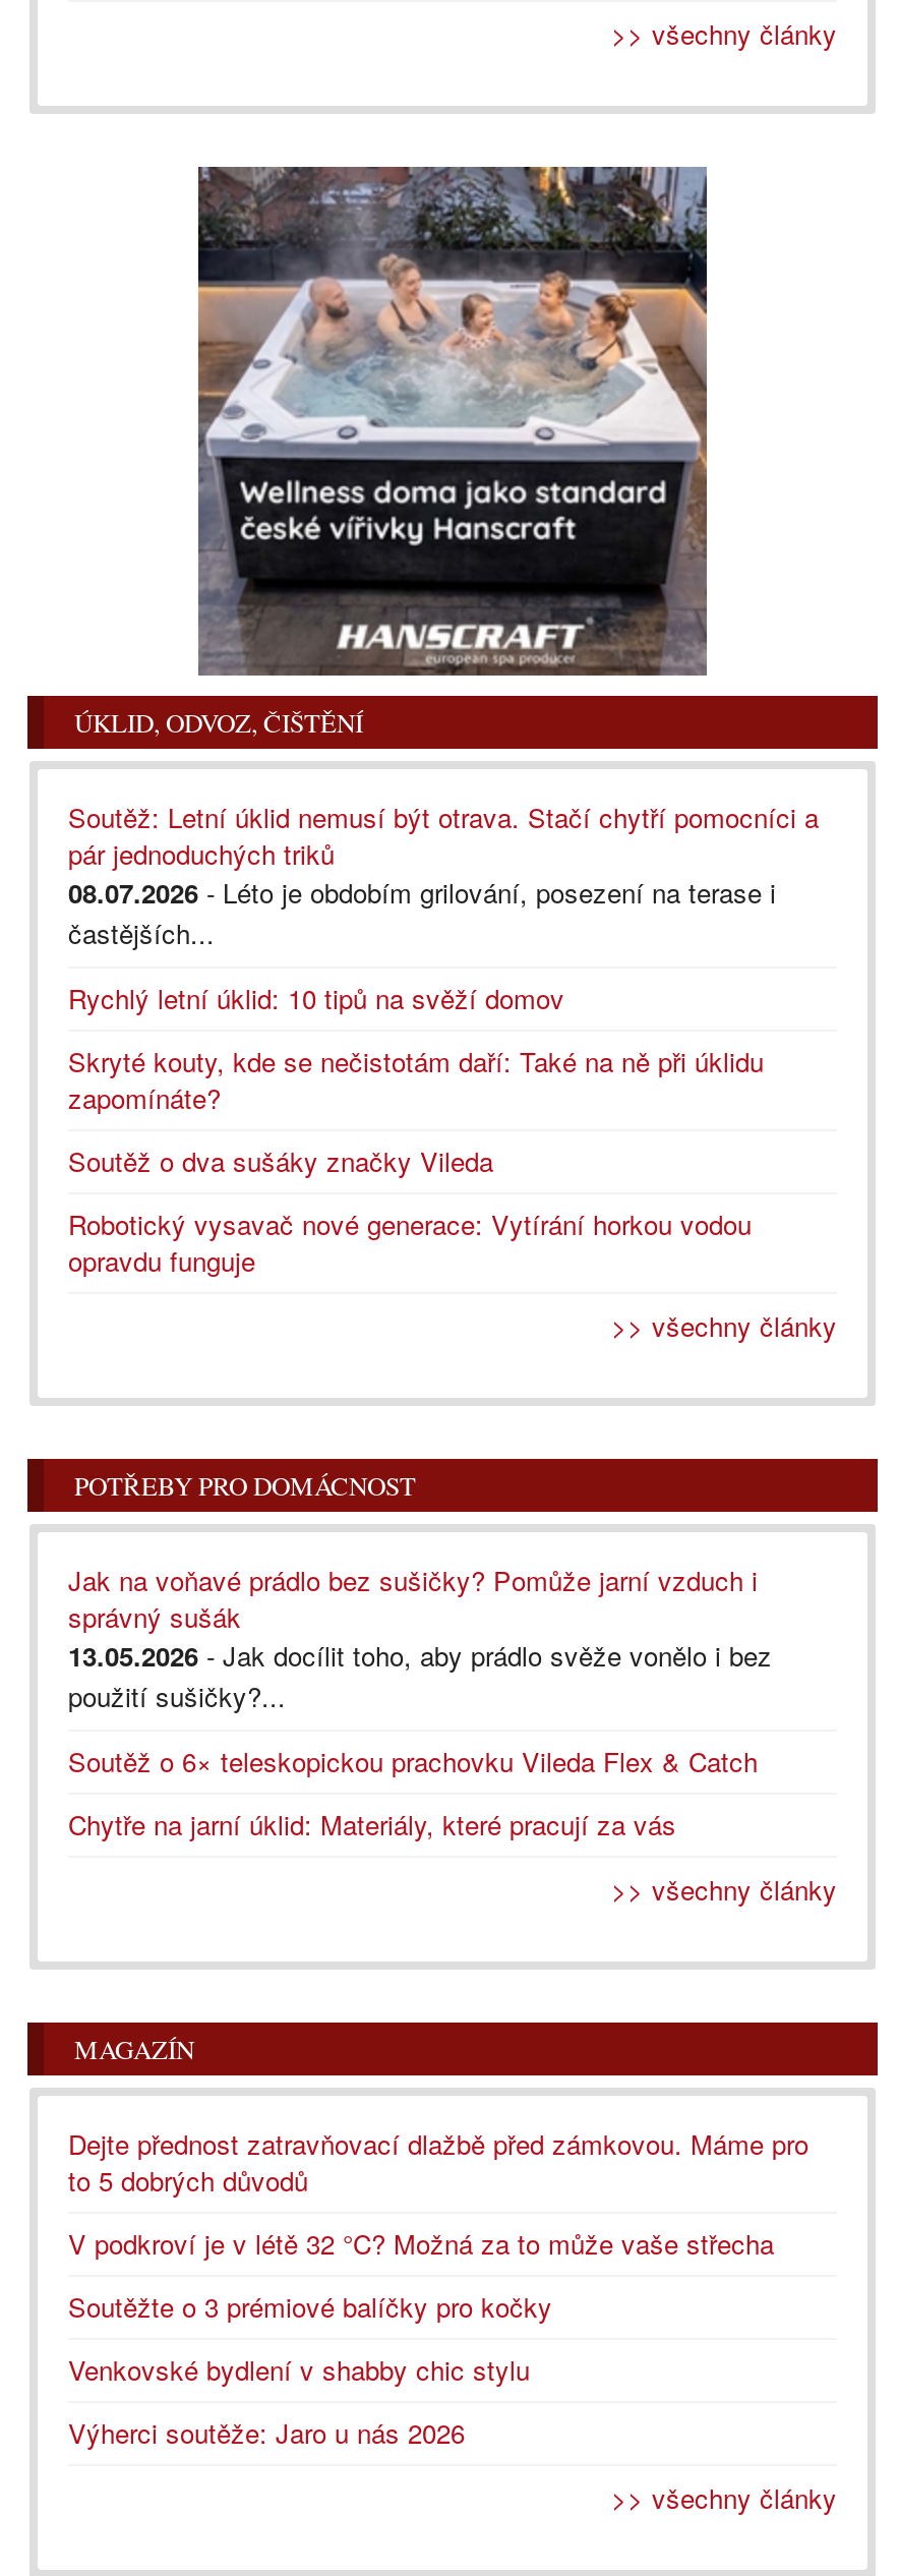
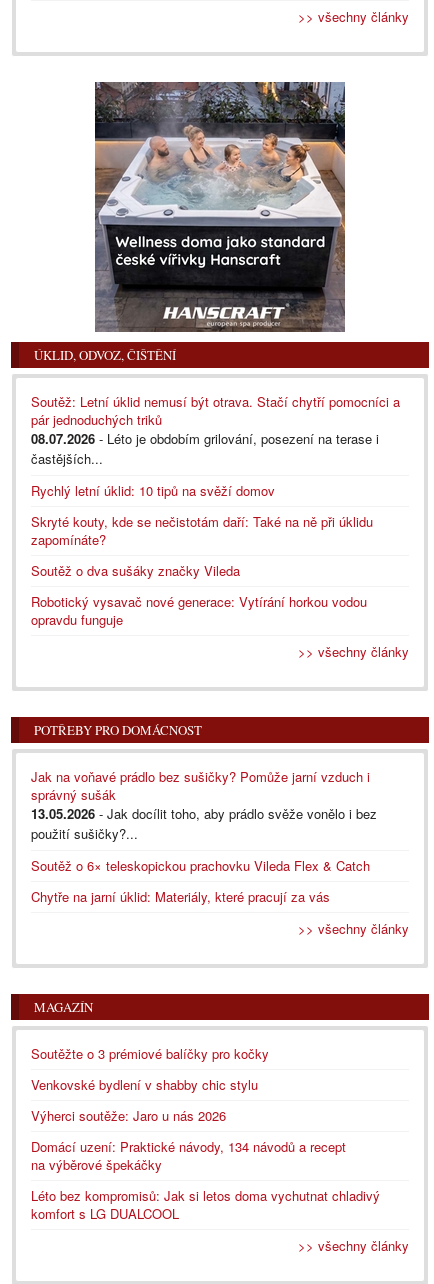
[68,2123,808,2262] Dejte přednost zatravňovací dlažbě před zámkovou. Máme pro | to 5 dobrých důvodů | V podkroví je v létě 32 °C? Možná za to může vaše střecha -> none
moved [68,2286,552,2451] -> [31,1043,269,1124]: Soutěžte o 3 prémiové balíčky pro kočky | Venkovské bydlení v shabby chic stylu | Výherci soutěže: Jaro u nás 2026
none -> [31,1136,380,1222] Domácí uzení: Praktické návody, 134 návodů a recept | na výběrové špekáčky | Léto bez kompromisů: Jak si letos doma vychutnat chladivý | komfort s LG DUALCOOL

